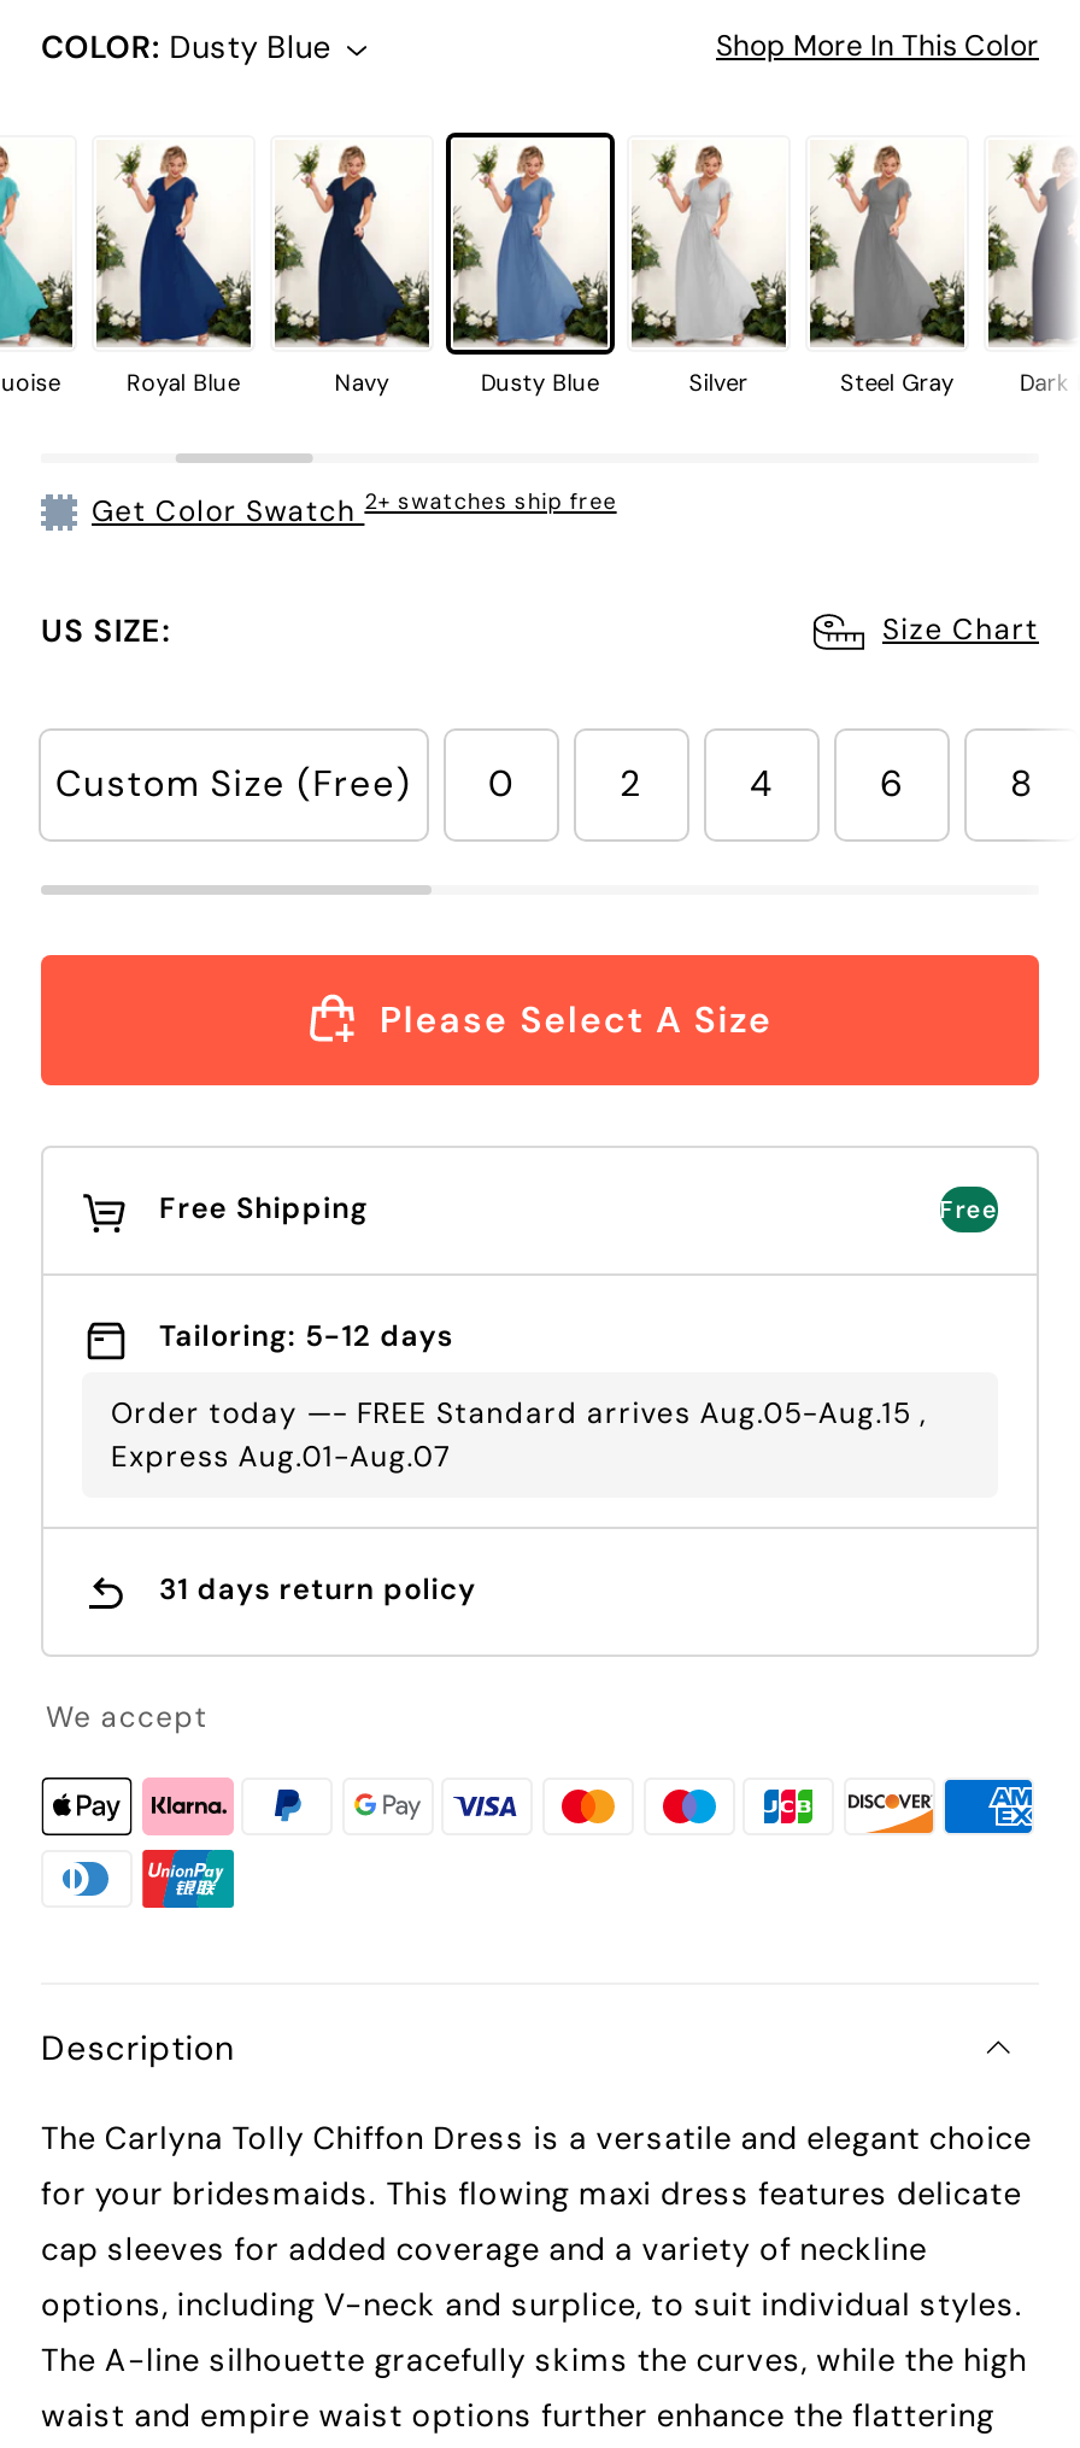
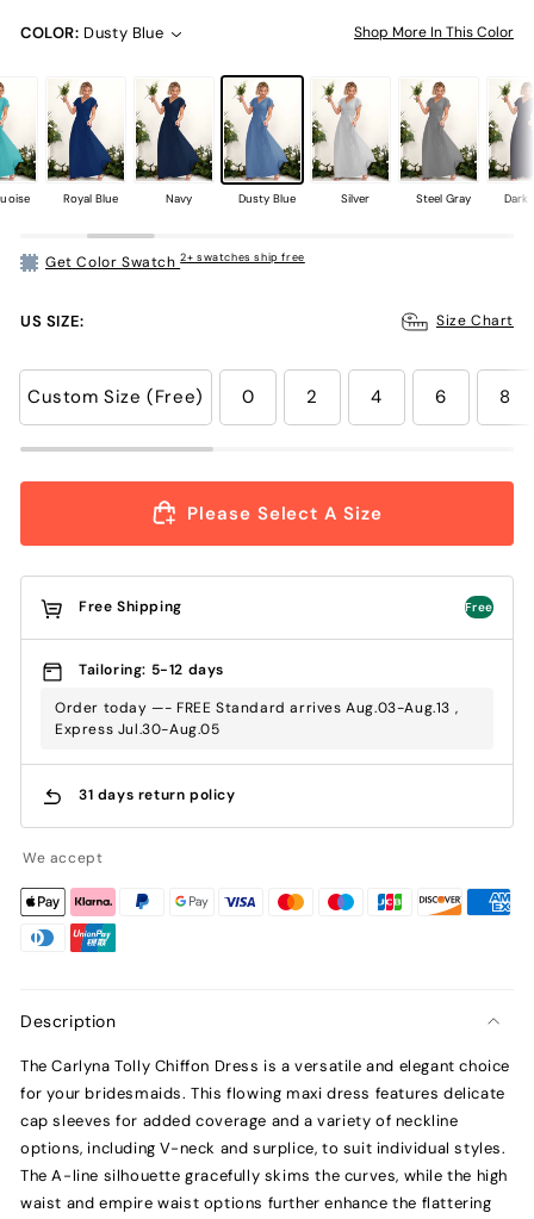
[111,1394,926,1433] Order today —- FREE Standard arrives Aug.05-Aug.15 , -> [55,698,458,717] Order today —- FREE Standard arrives Aug.03-Aug.13 ,
[111,1437,450,1476] Express Aug.01-Aug.07 -> [55,720,220,739] Express Jul.30-Aug.05

